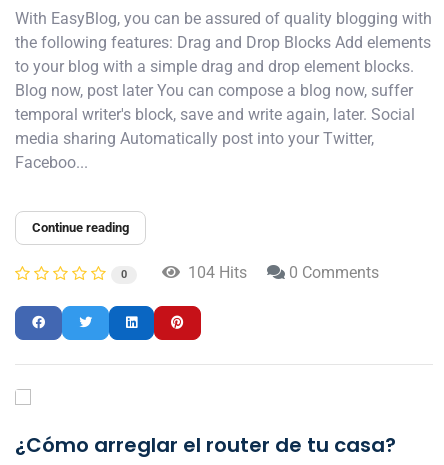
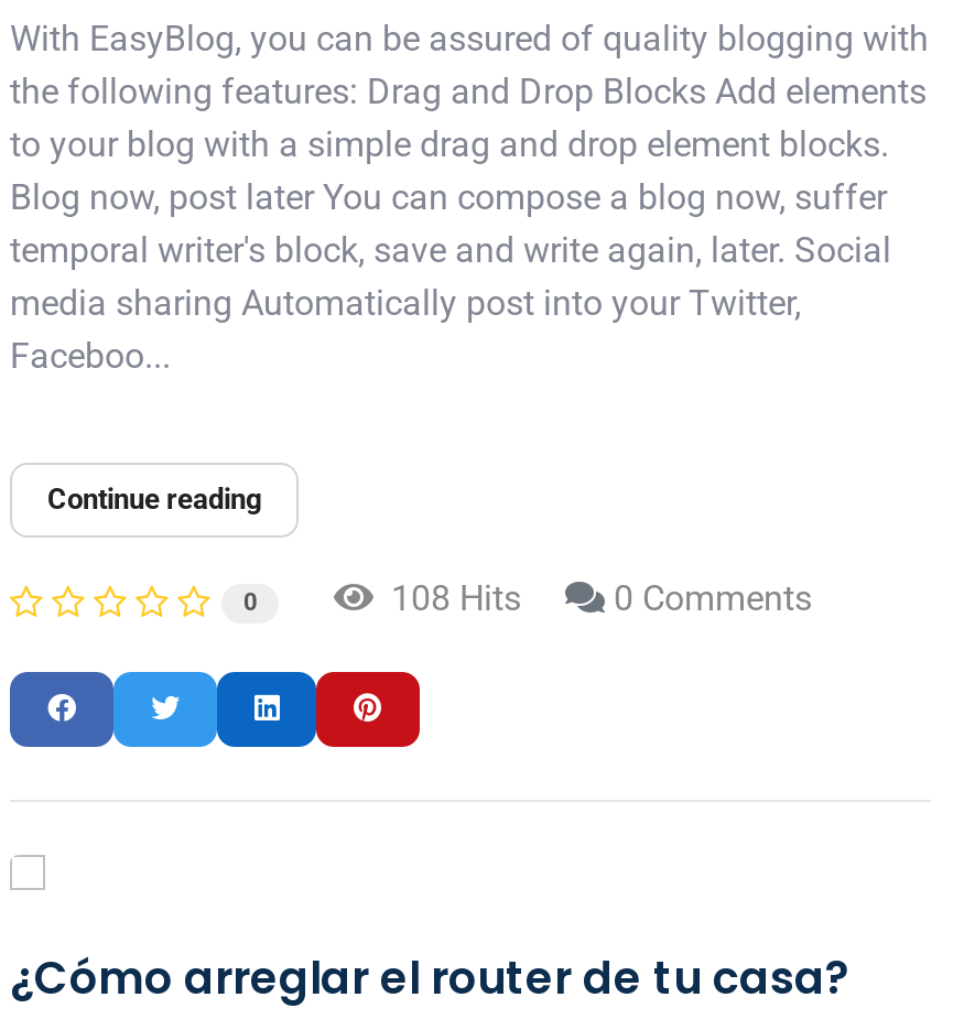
[180,263,247,282] 104 Hits -> [373,578,521,620] 108 Hits

